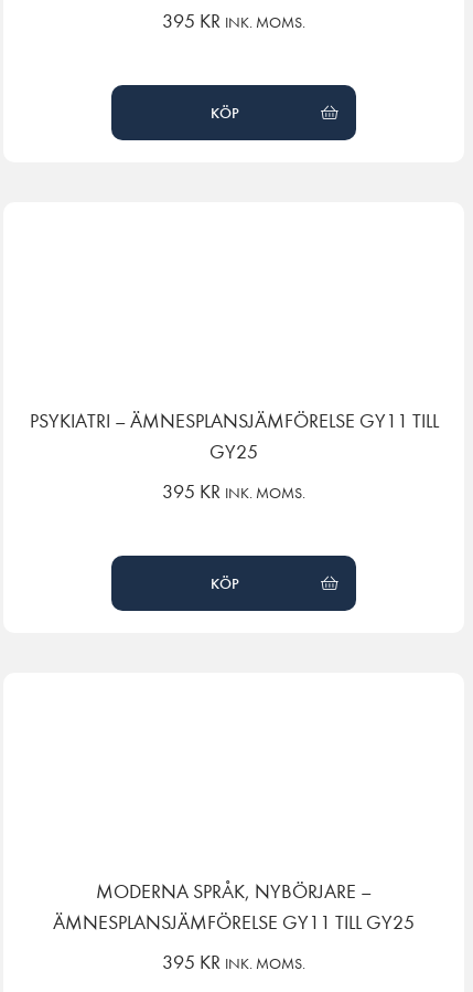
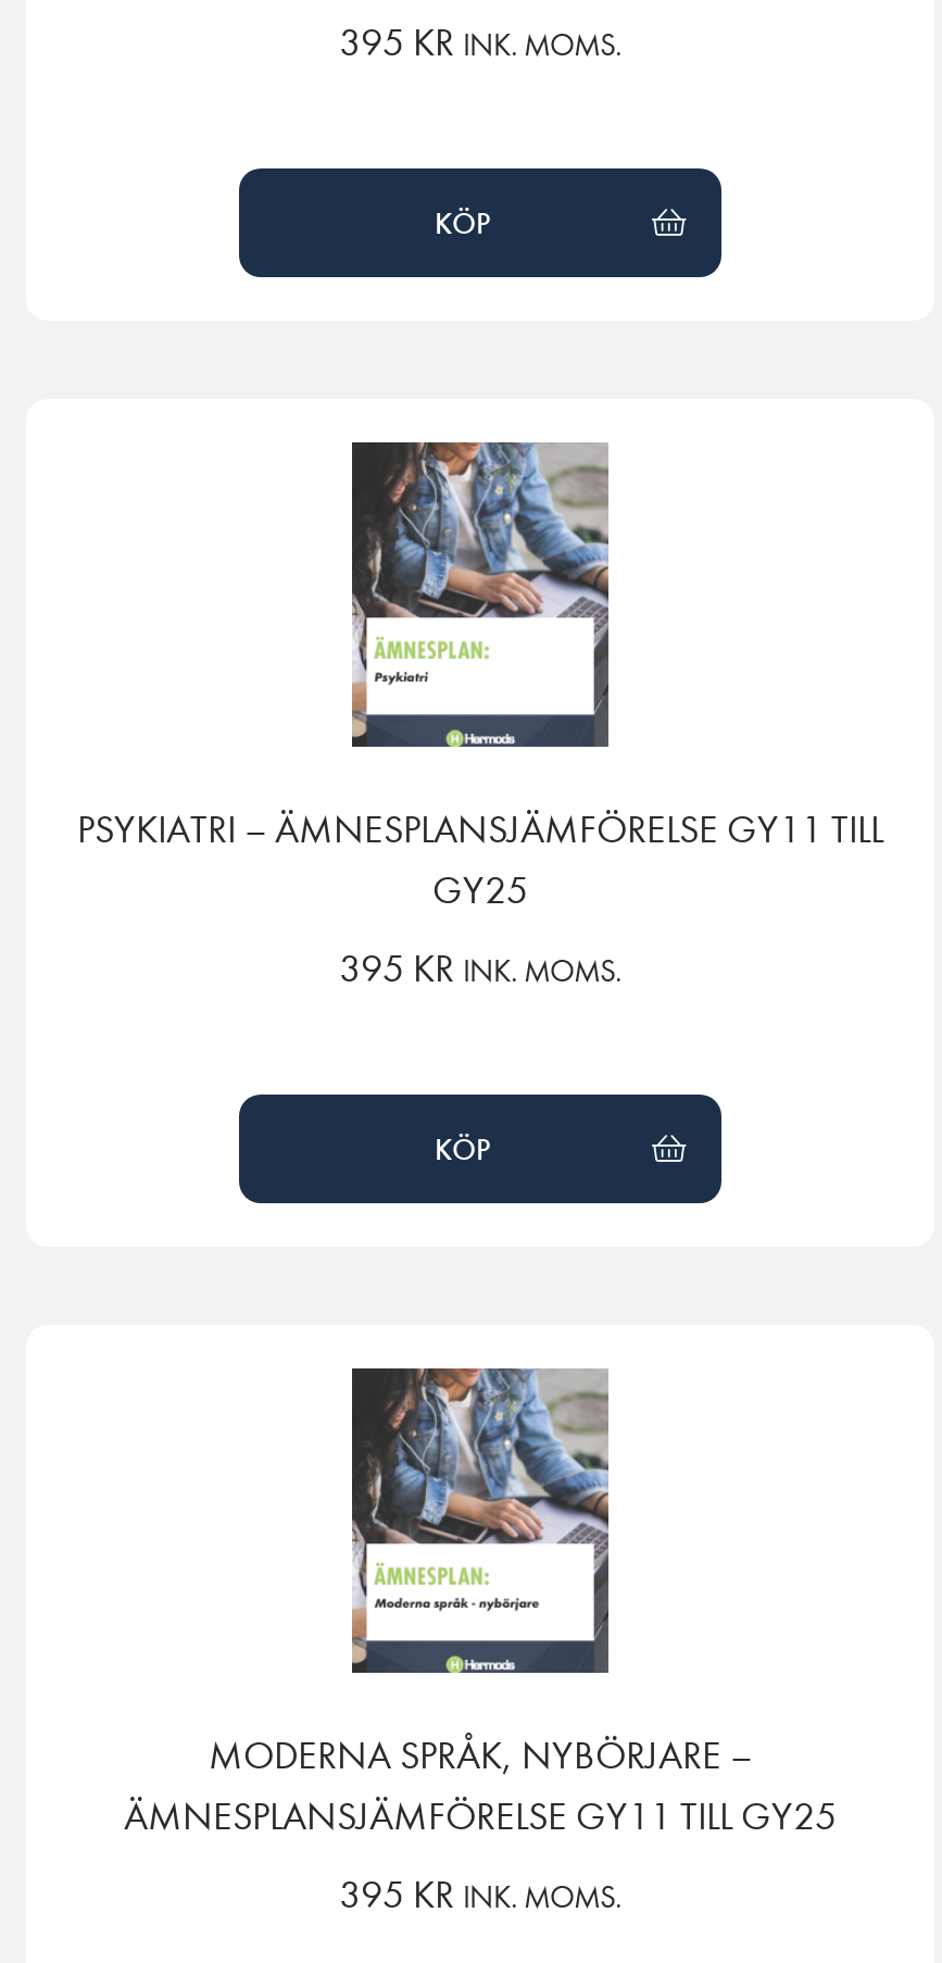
none -> [350,440,611,749] [image]
none -> [350,1366,611,1675] [image]

